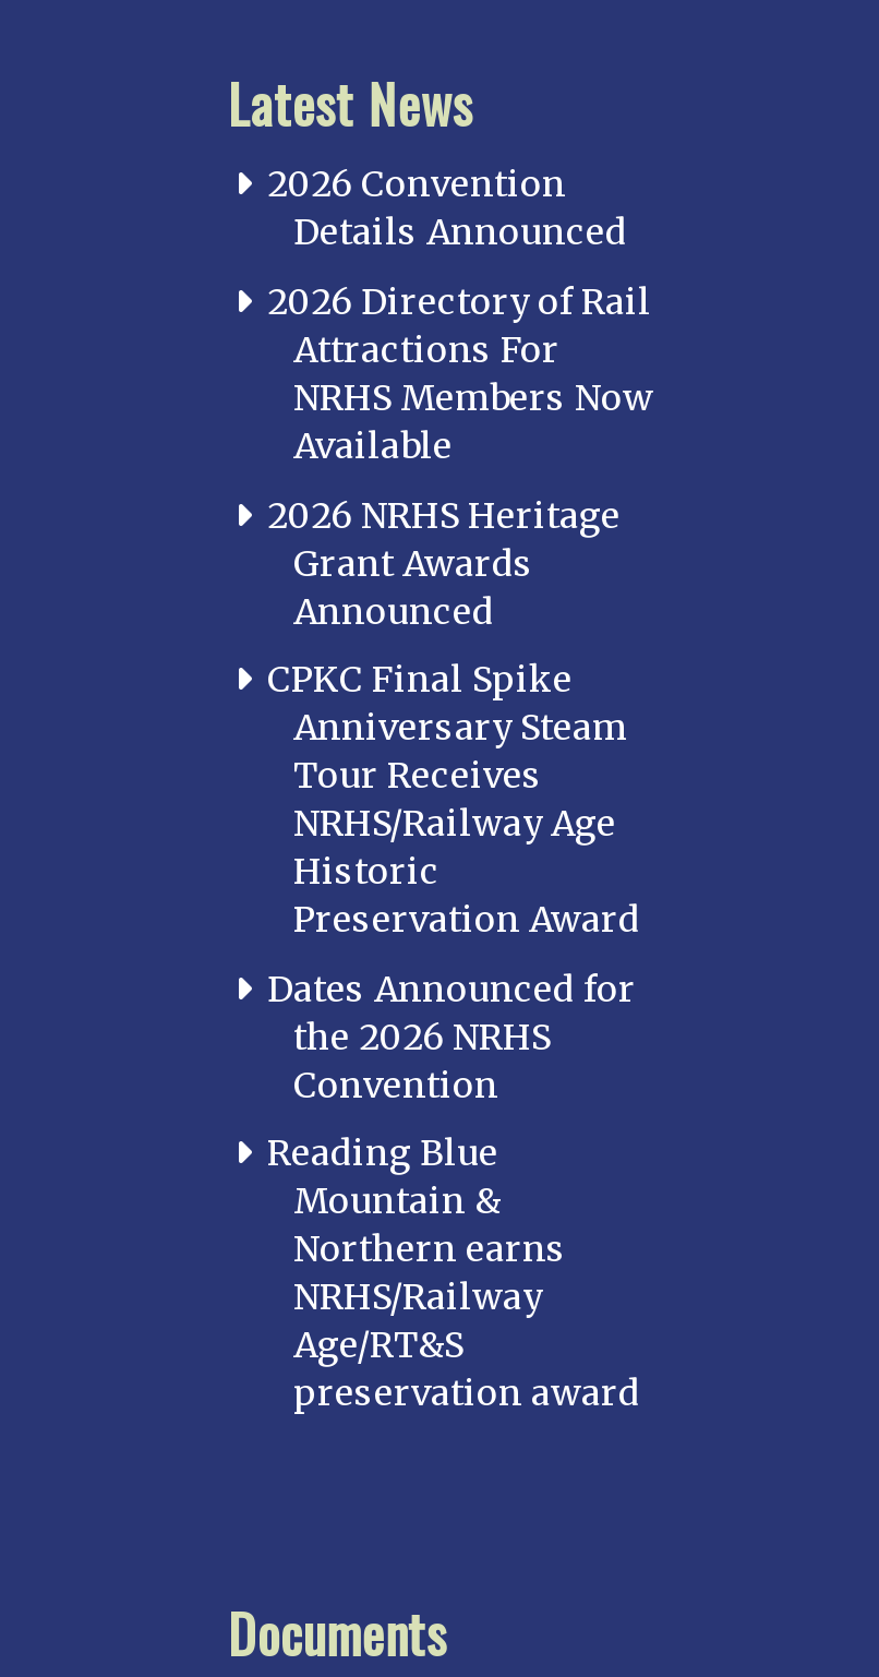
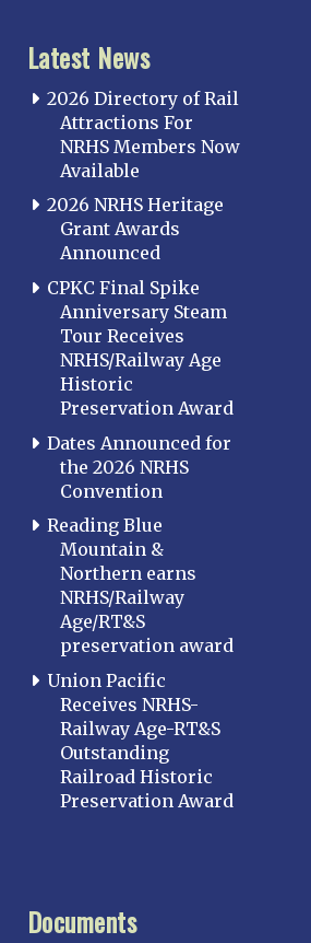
[267,162,627,254] 2026 Convention | Details Announced -> none
moved [267,279,653,1415] -> [47,87,240,657]: 2026 Directory of Rail | Attractions For | NRHS Members Now | ... | Age/RT&S | preservation award
none -> [47,669,234,812] Union Pacific | Receives NRHS- | Railway Age-RT&S | Outstanding | Railroad Historic | Preservation Award

